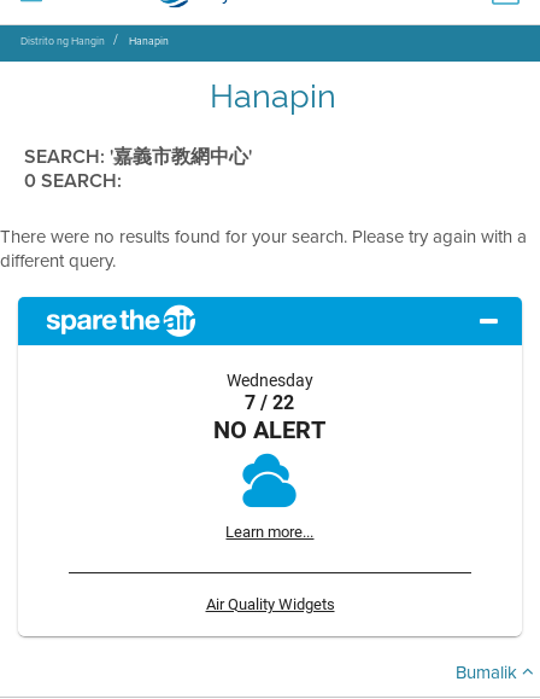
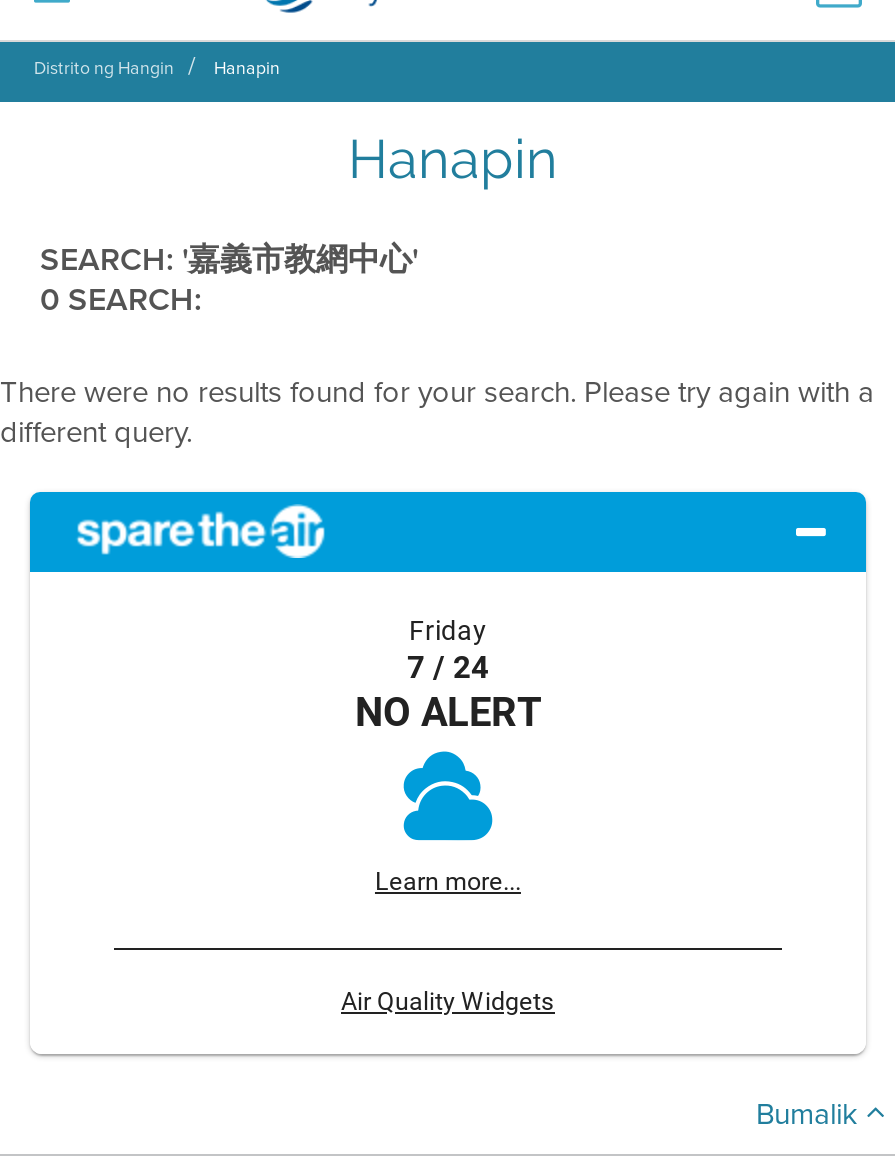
[227,369,313,414] Wednesday | 7 / 22 -> [407,612,489,686] Friday | 7 / 24

